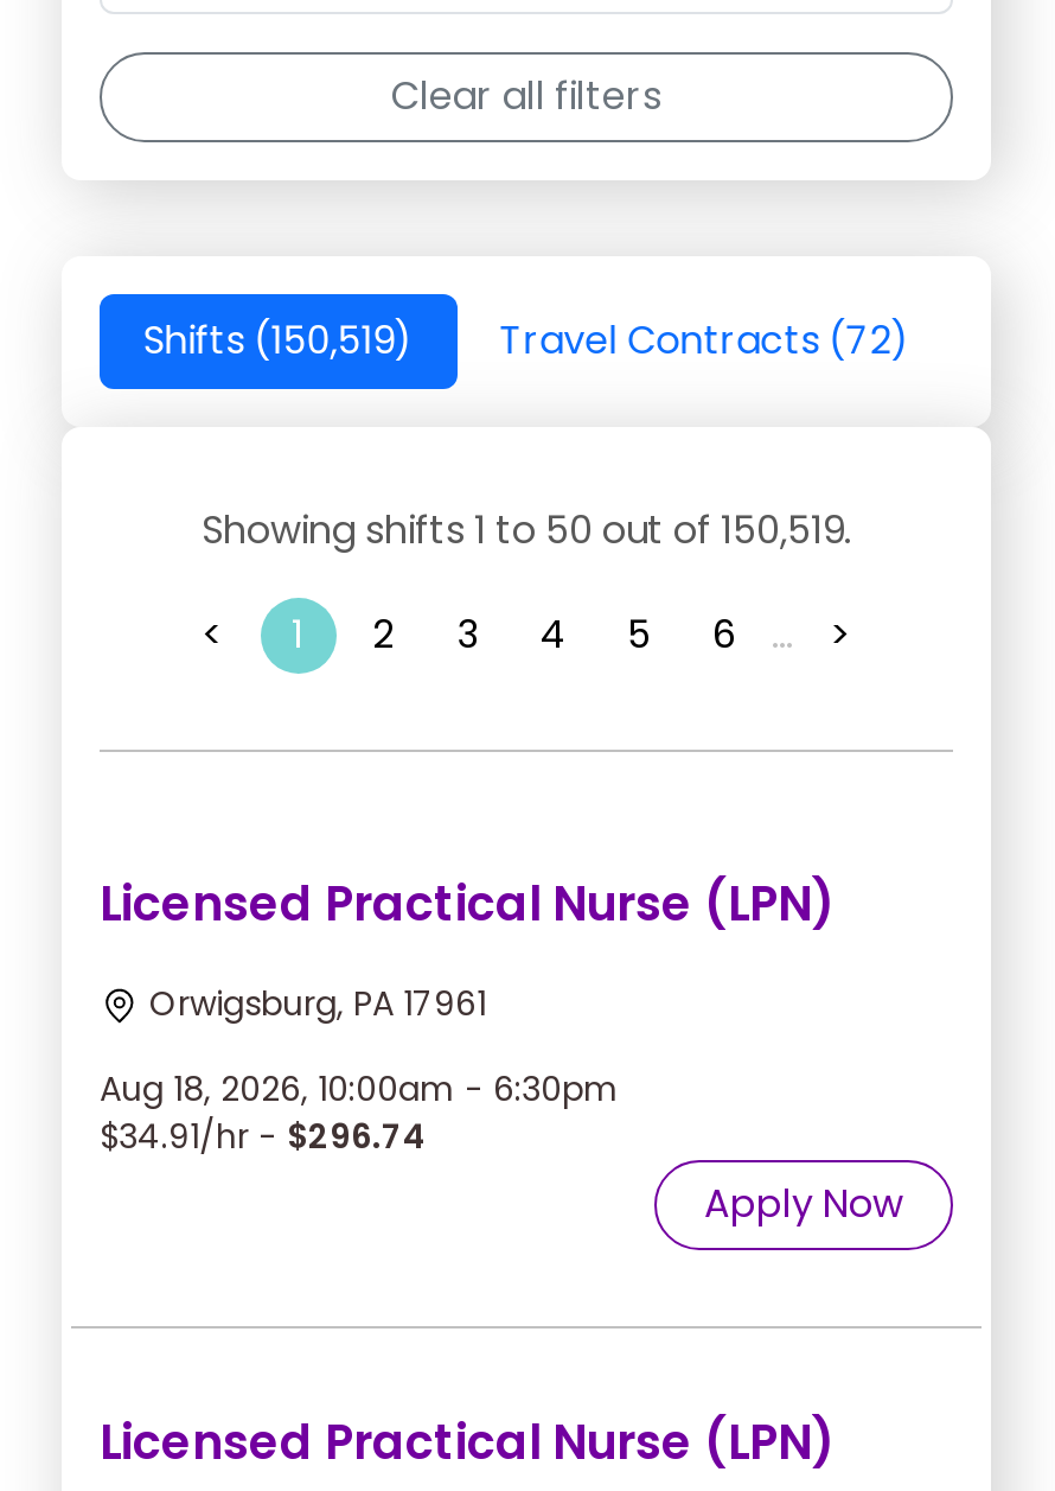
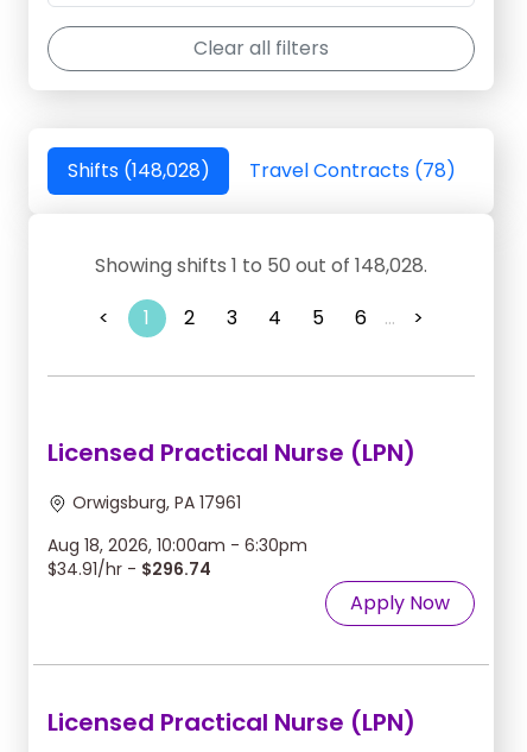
[143,314,413,368] Shifts (150,519) -> [67,157,209,184] Shifts (148,028)
[500,314,910,368] Travel Contracts (72) -> [249,157,455,184] Travel Contracts (78)
[202,503,851,558] Showing shifts 1 to 50 out of 150,519. -> [95,252,427,279] Showing shifts 1 to 50 out of 148,028.

